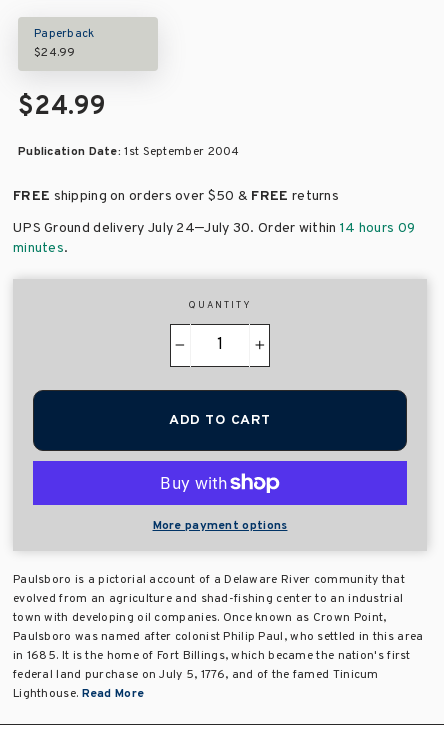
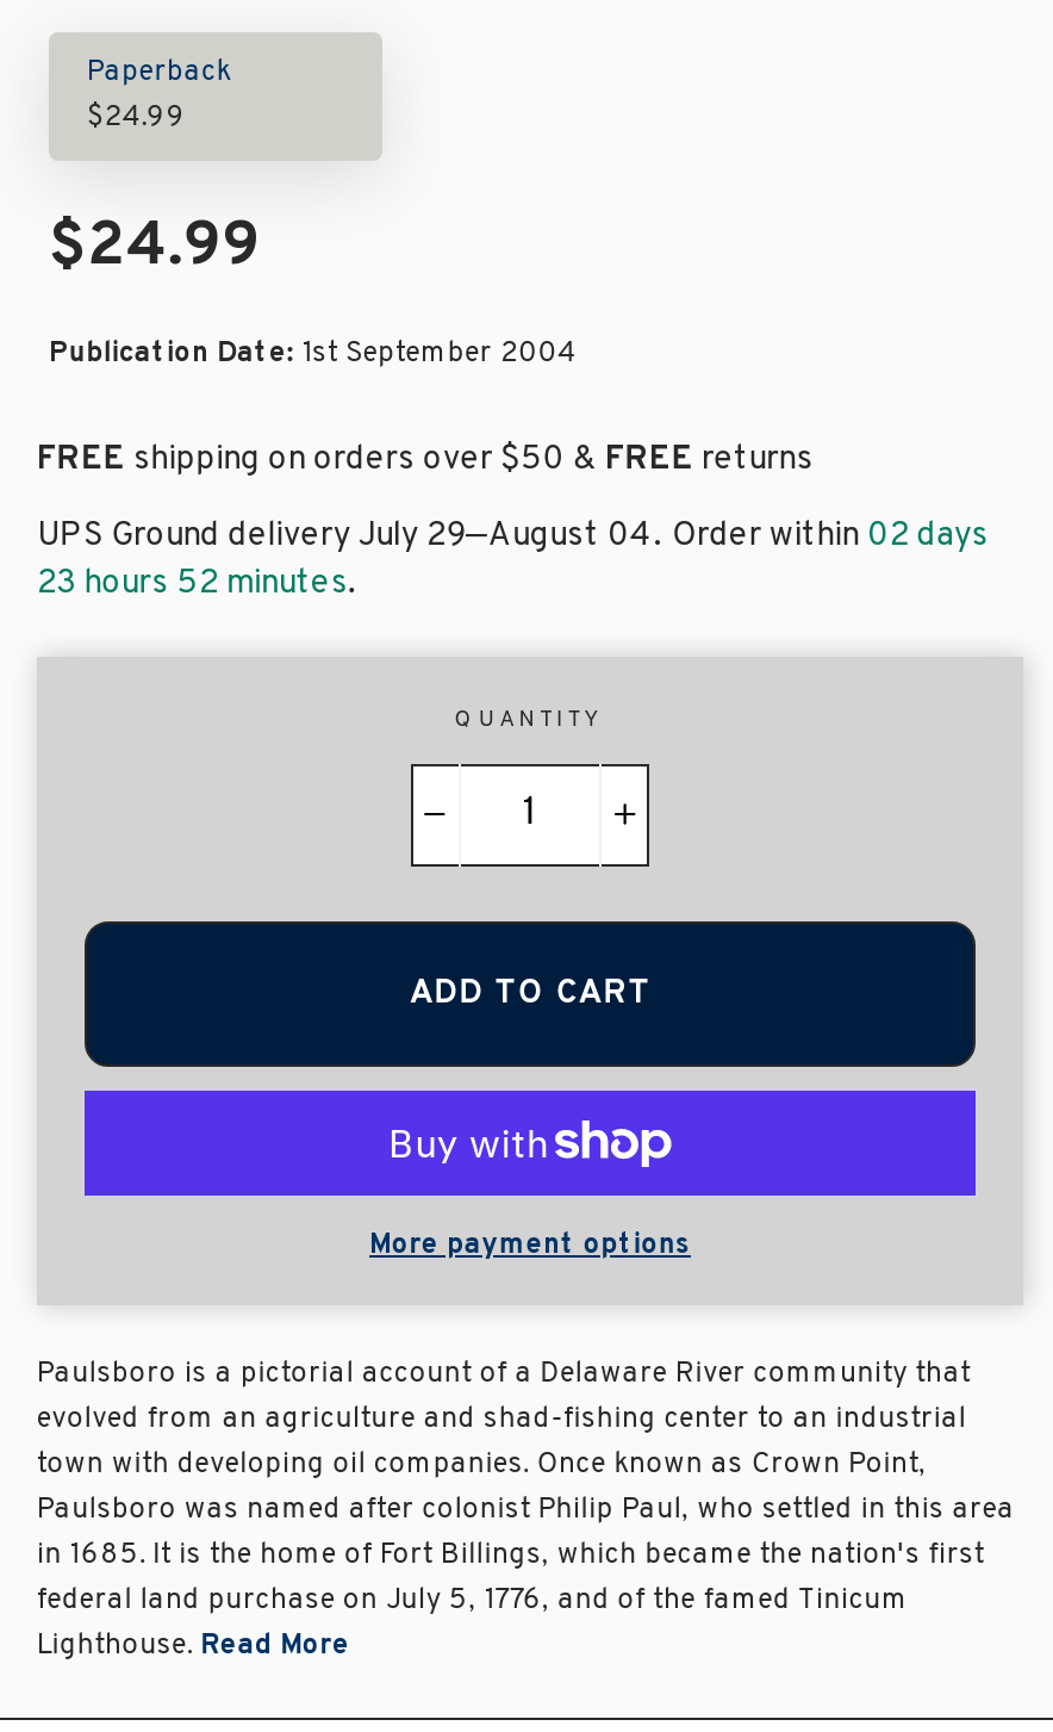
[13,218,415,257] UPS Ground delivery July 24–July 30. Order within 14 hours 09 | minutes. -> [37,511,989,604] UPS Ground delivery July 29–August 04. Order within 02 days | 23 hours 52 minutes.

